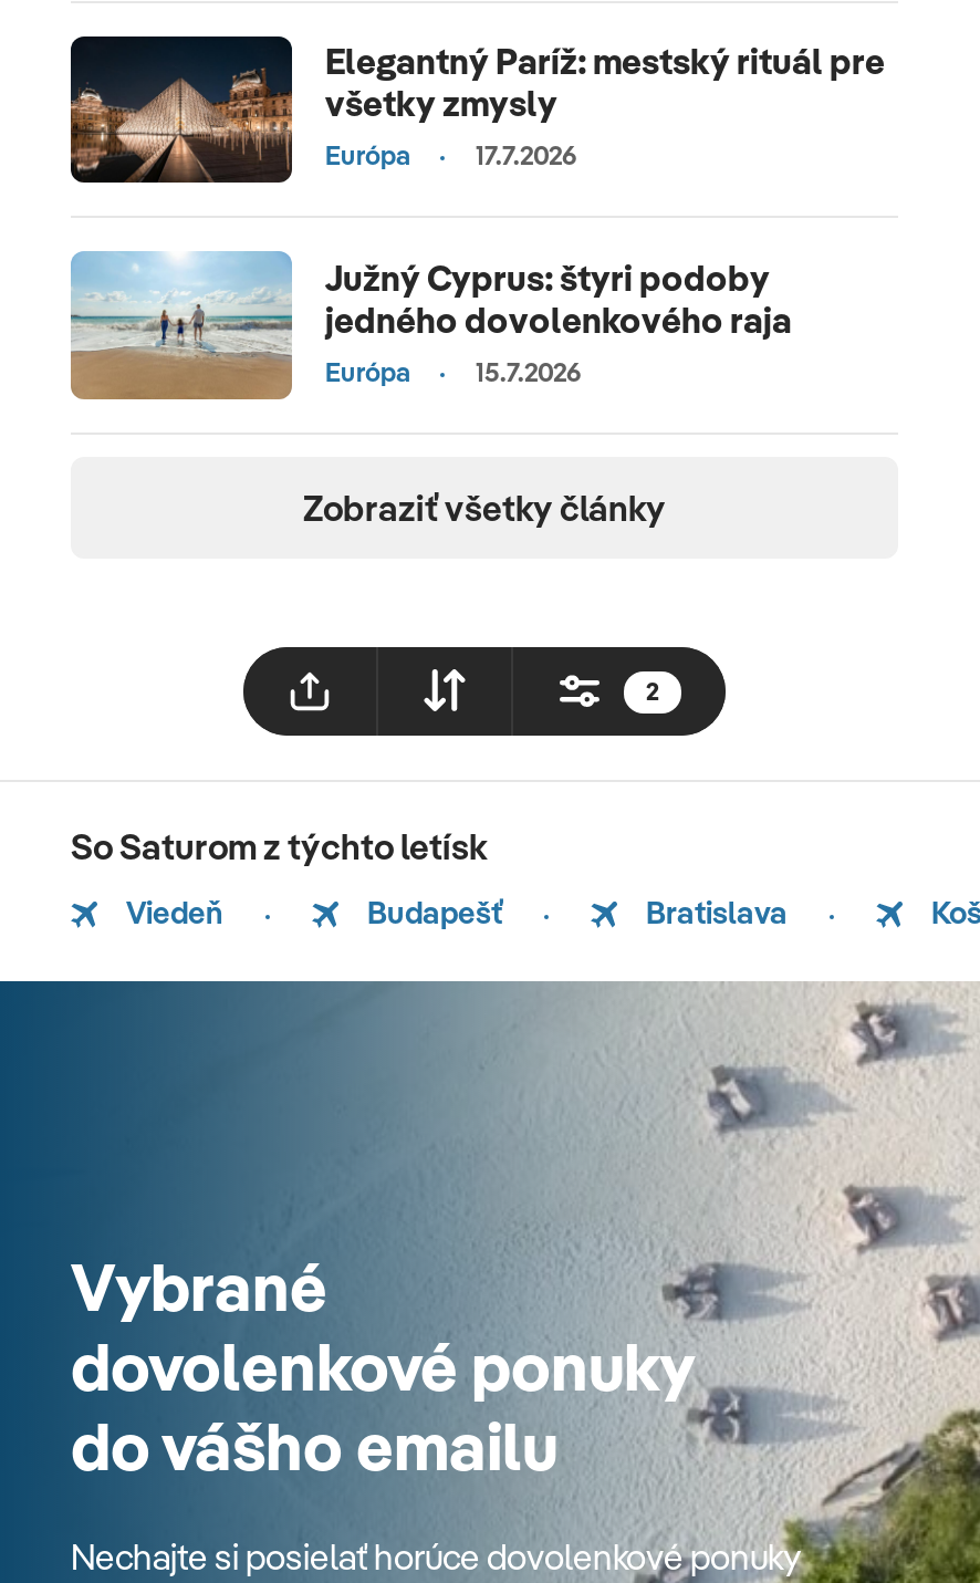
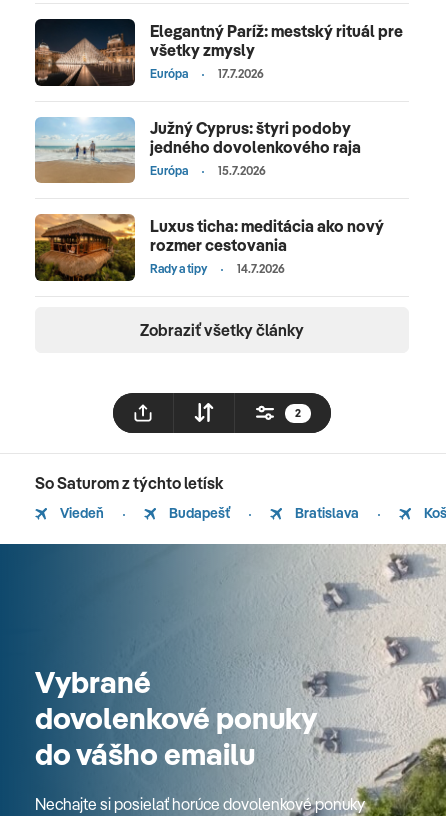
none -> [34,213,384,282] [image] | Luxus ticha: meditácia ako nový | rozmer cestovania | Rady a tipy | 14.7.2026

